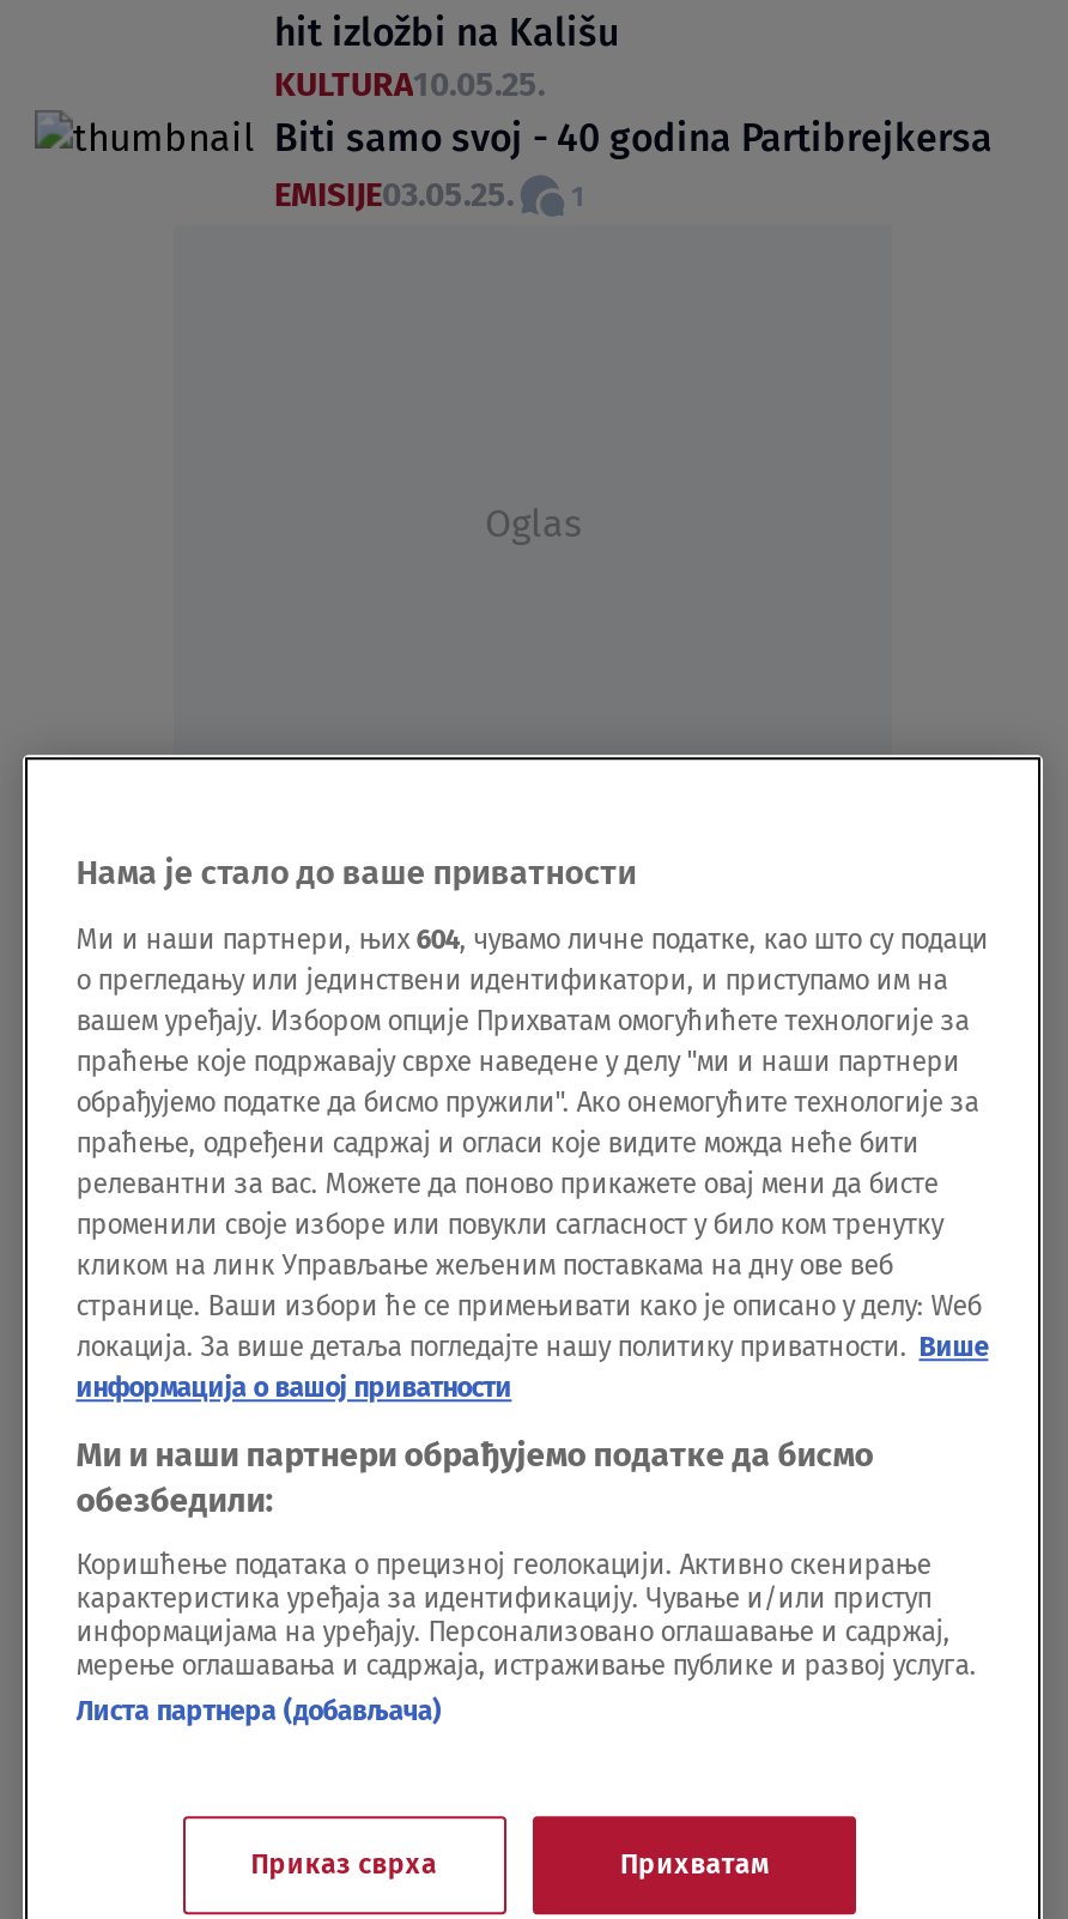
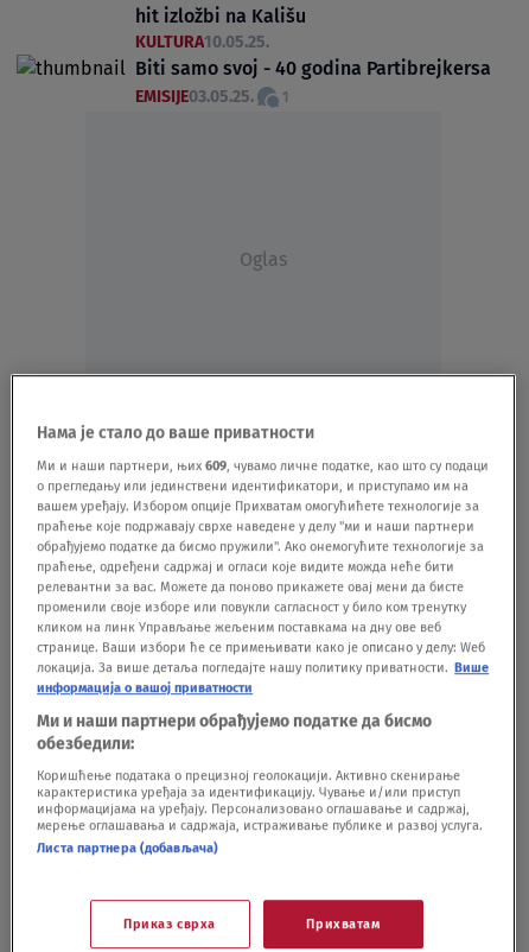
[76,923,988,957] Ми и наши партнери, њих 604, чувамо личне податке, као што су подаци -> [37,457,489,474] Ми и наши партнери, њих 609, чувамо личне податке, као што су подаци

